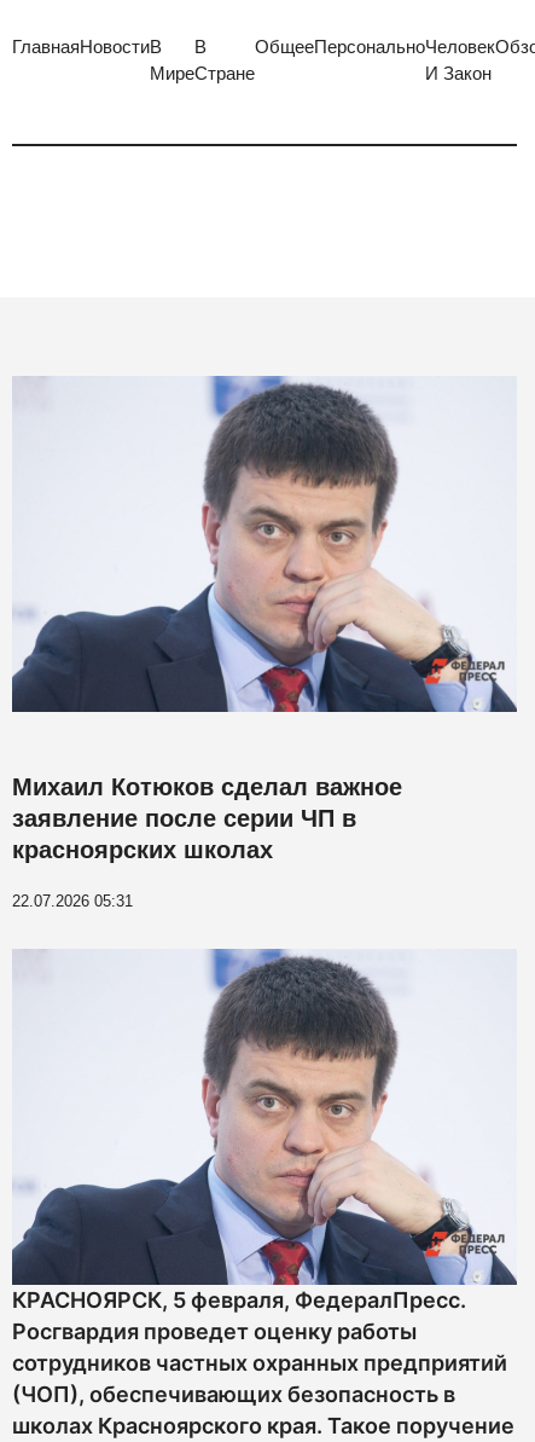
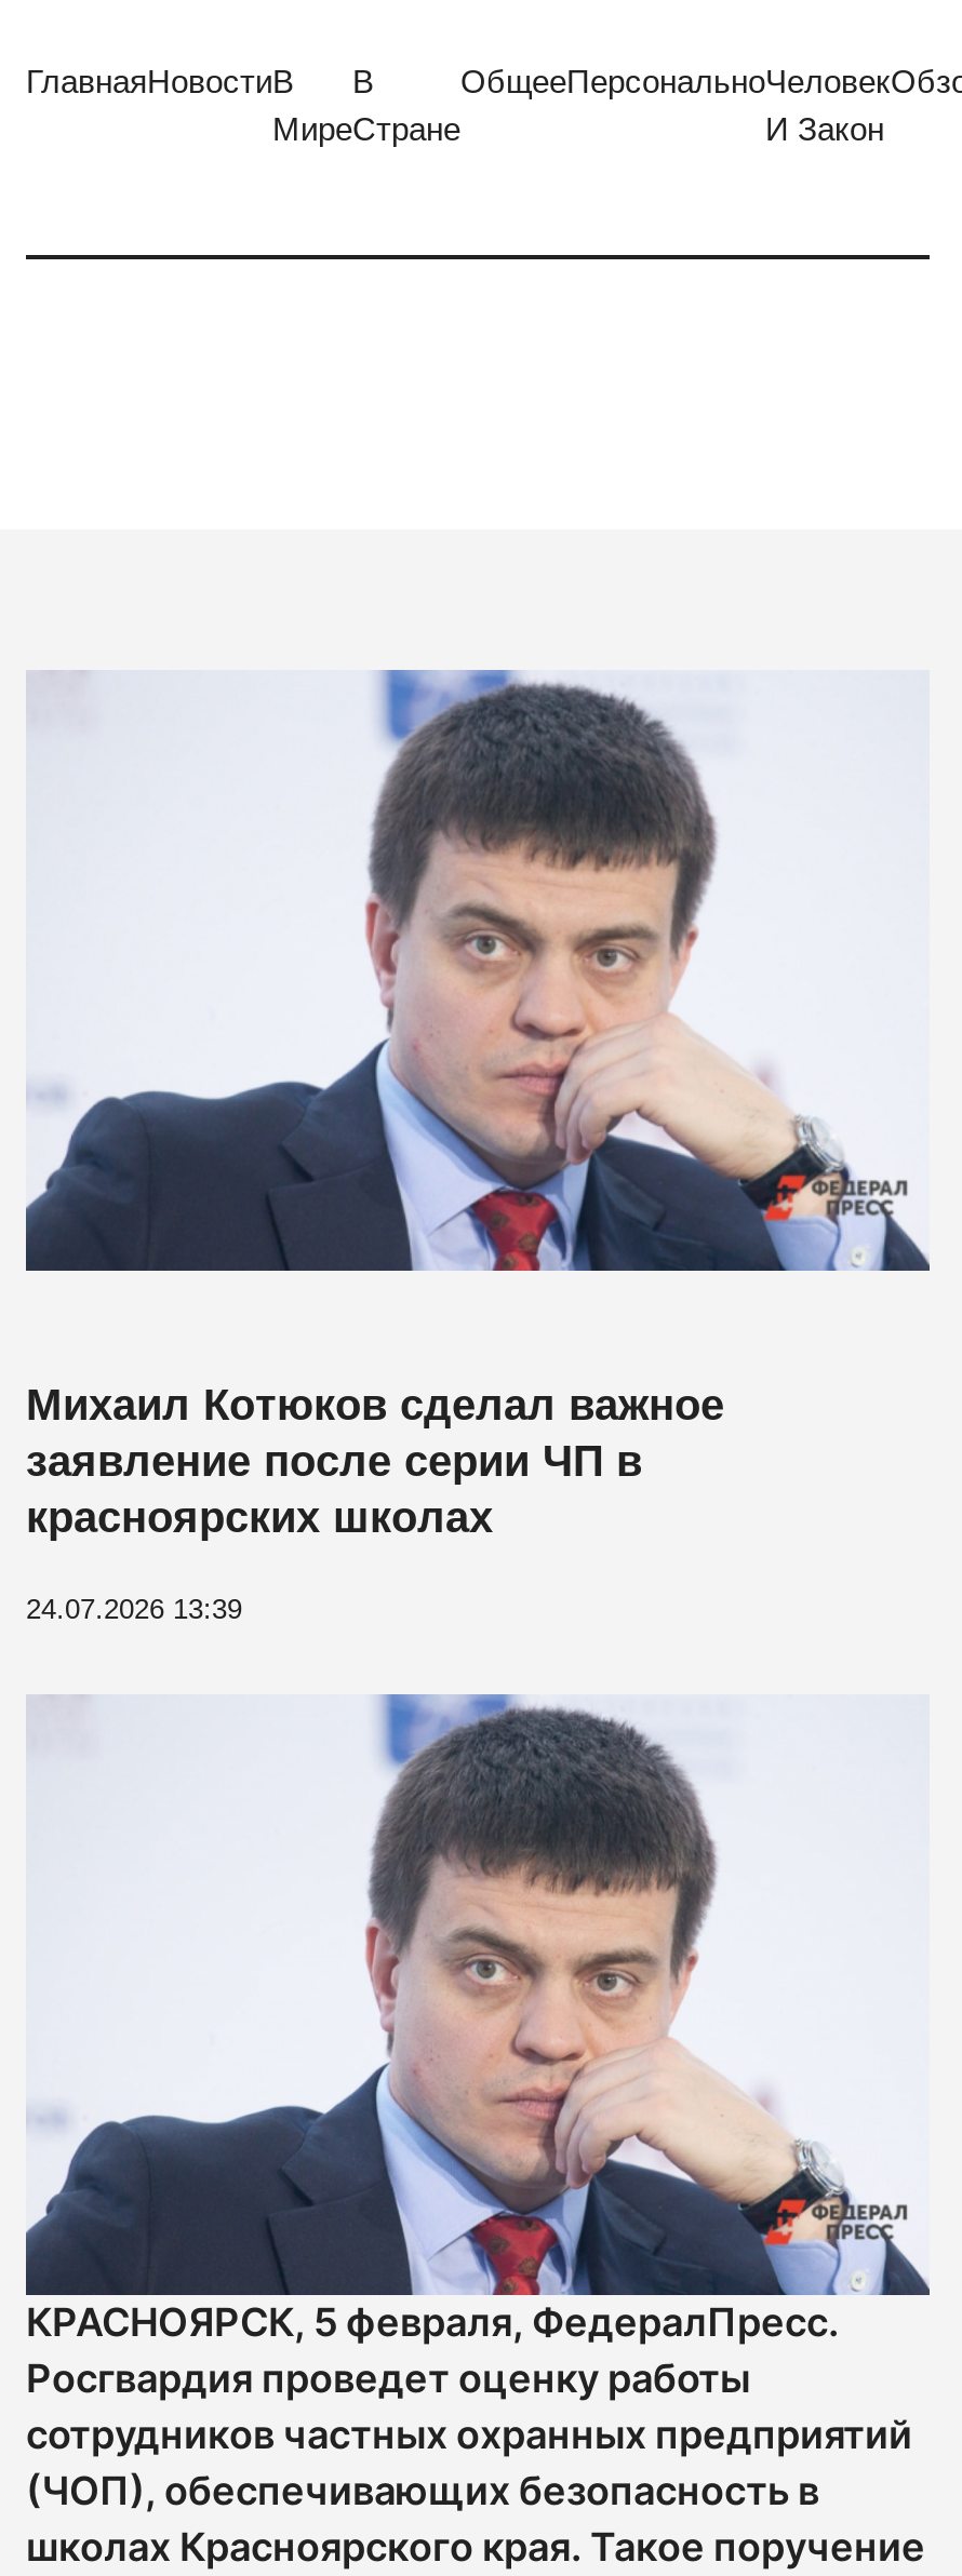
[12,892,133,910] 22.07.2026 05:31 -> [26,1593,242,1625] 24.07.2026 13:39

